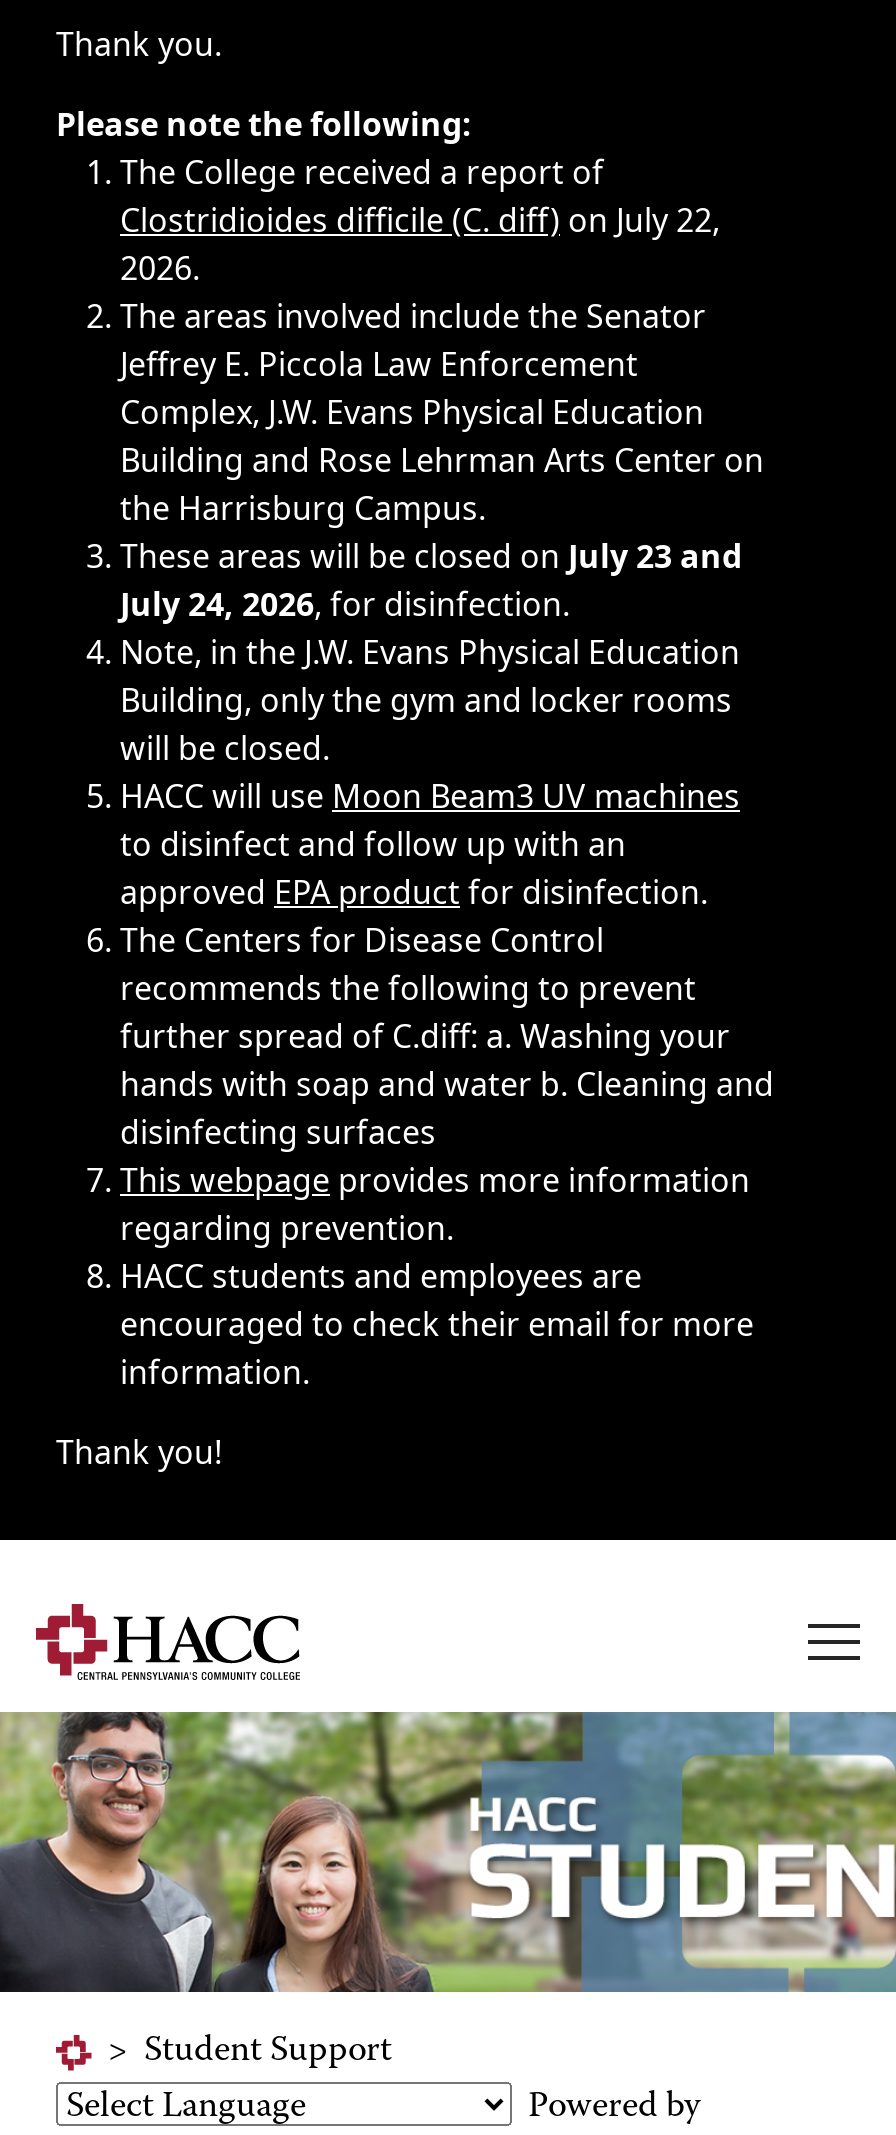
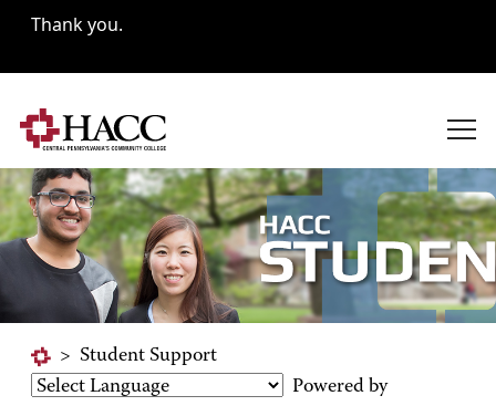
[56,102,774,1474] Please note the following: | The College received a report of | Clostridioides difficile (C. diff) on July 22, | 2026. | The areas involved include the Senator | Jeffrey E. Piccola Law Enforcement | Complex, J.W. Evans Physical Education | Building and Rose Lehrman Arts Center on | the Harrisburg Campus. | These areas will be closed on July 23 and | July 24, 2026, for disinfection. | Note, in the J.W. Evans Physical Education | Building, only the gym and locker rooms | will be closed. | HACC will use Moon Beam3 UV machines | to disinfect and follow up with an | approved EPA product for disinfection. | The Centers for Disease Control | recommends the following to prevent | further spread of C.diff: a. Washing your | hands with soap and water b. Cleaning and | disinfecting surfaces | This webpage provides more information | regarding prevention. | HACC students and employees are | encouraged to check their email for more | information. | Thank you! -> none

